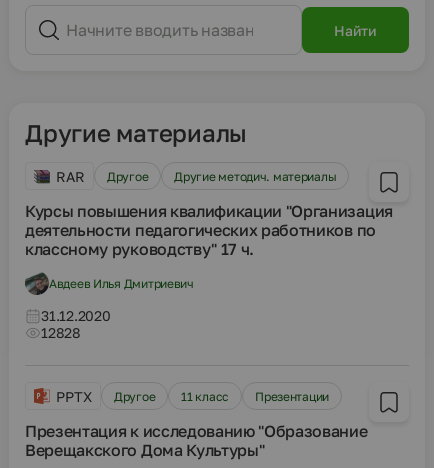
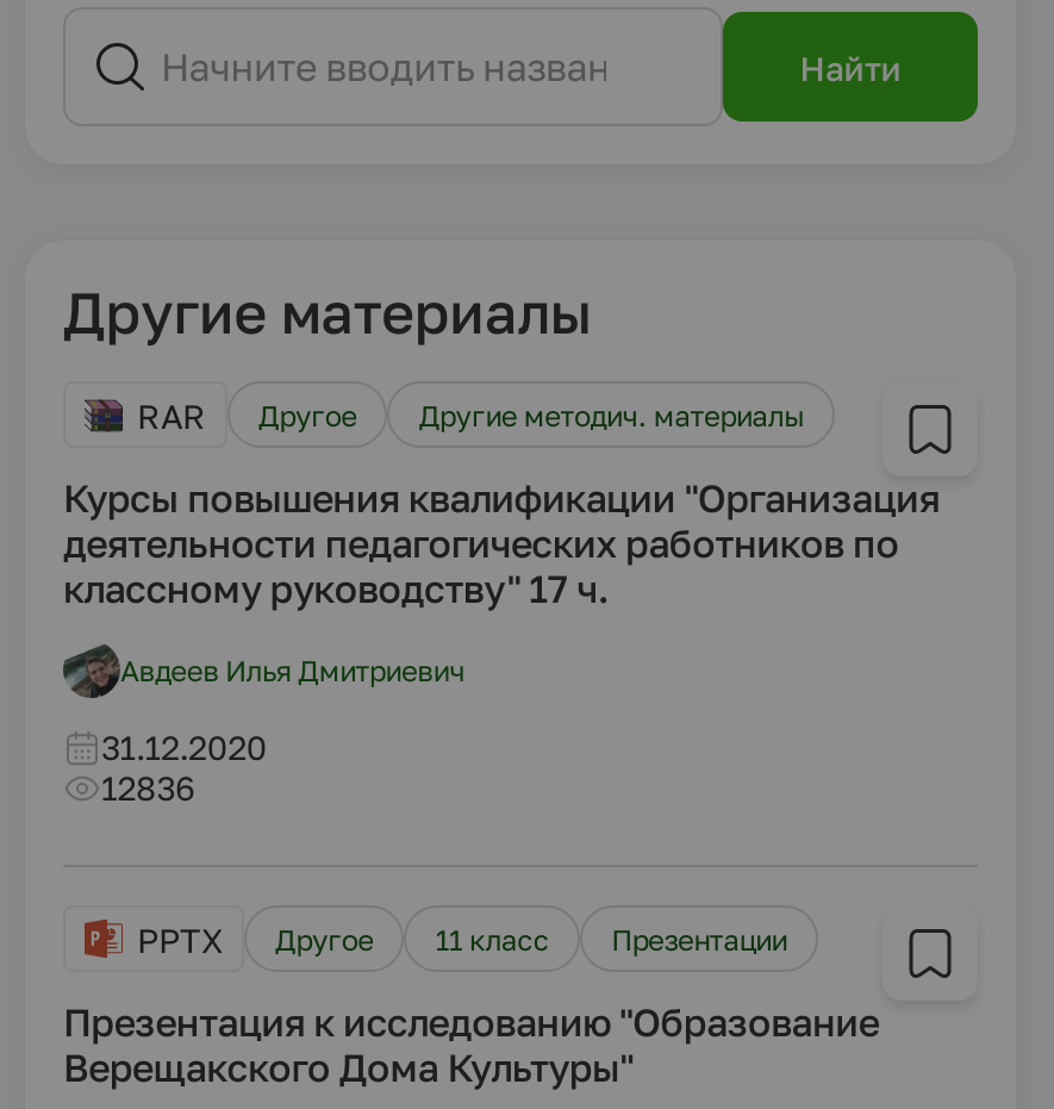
[41,324,81,341] 12828 -> [101,767,194,808] 12836

